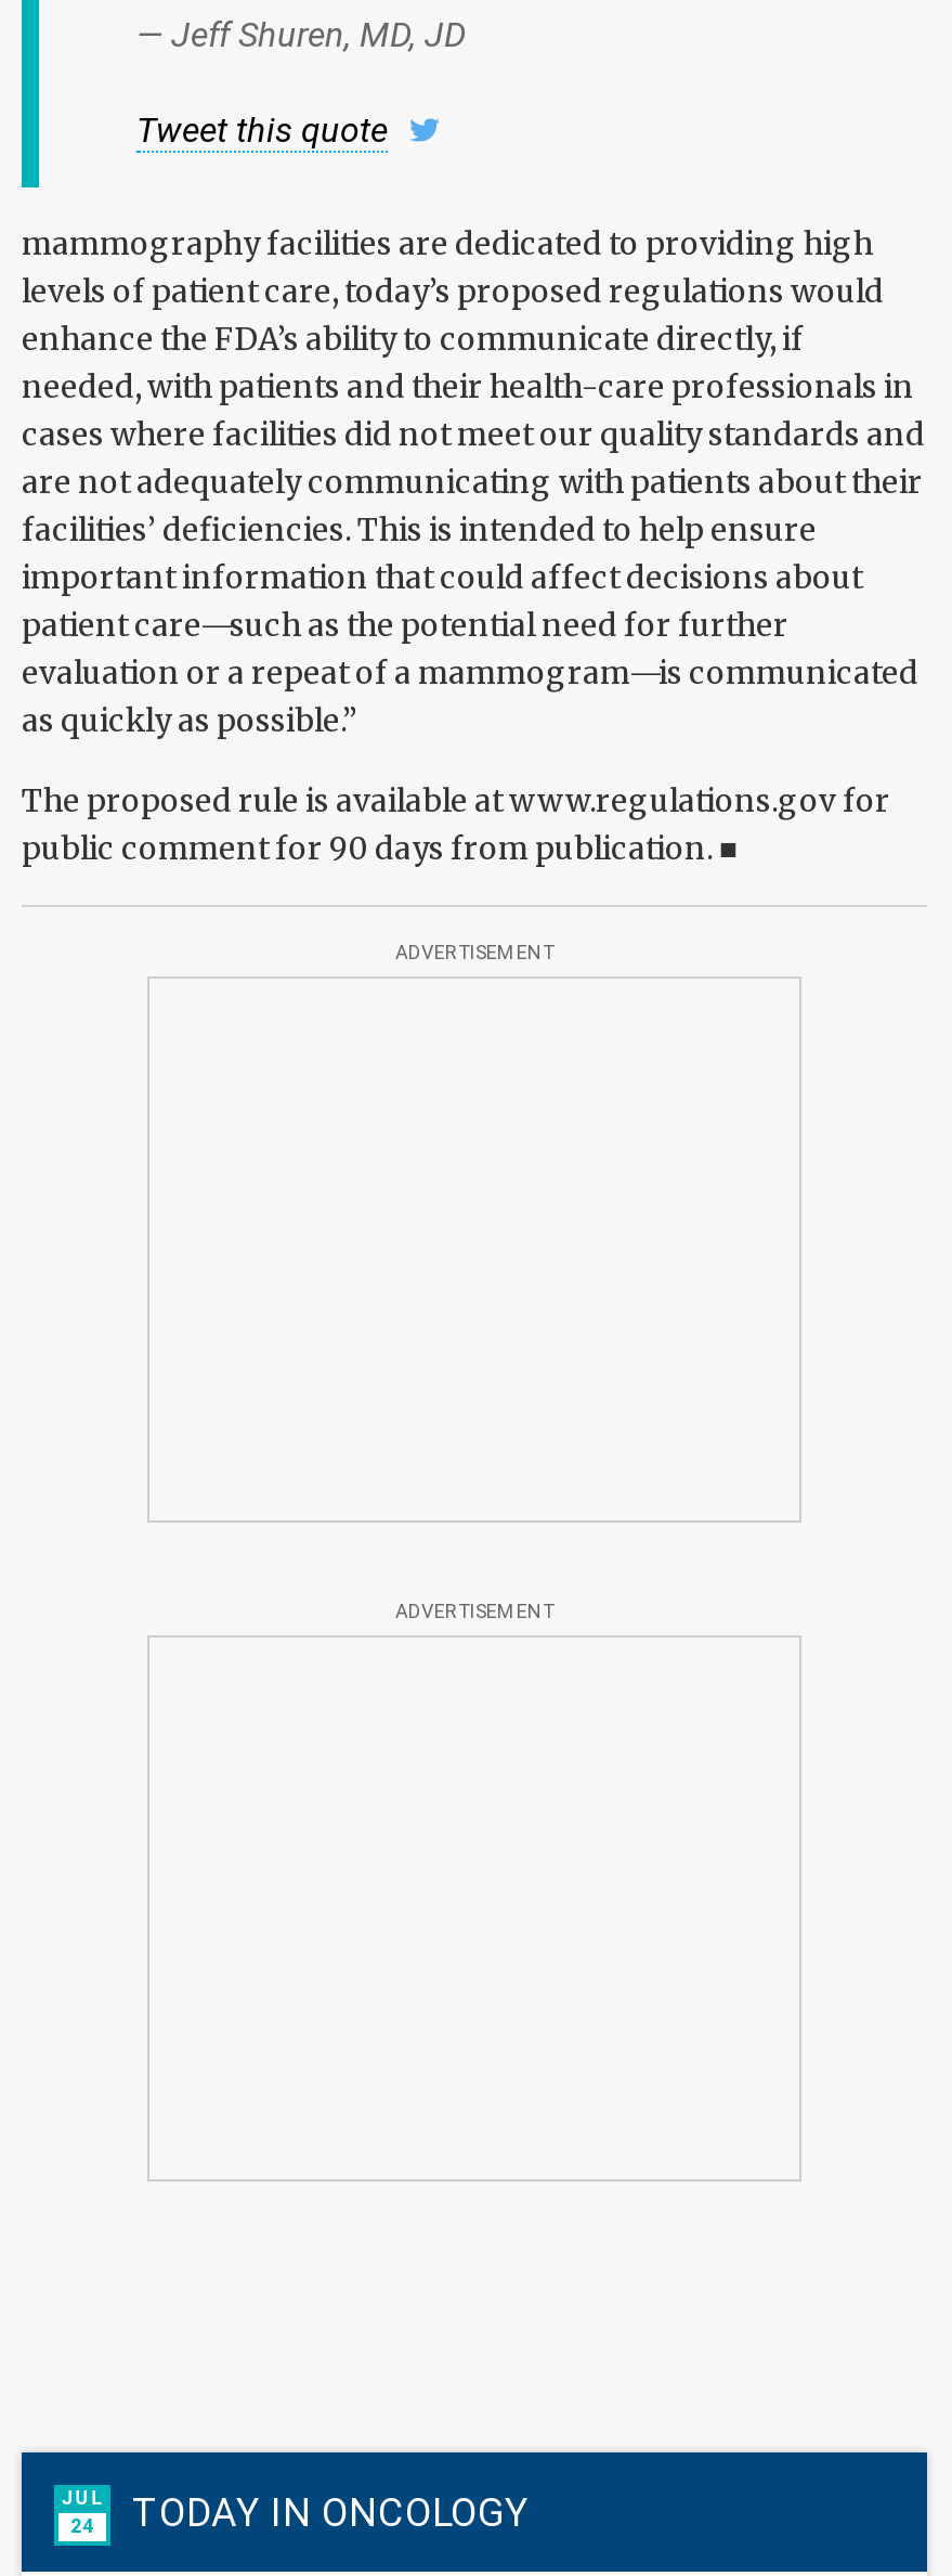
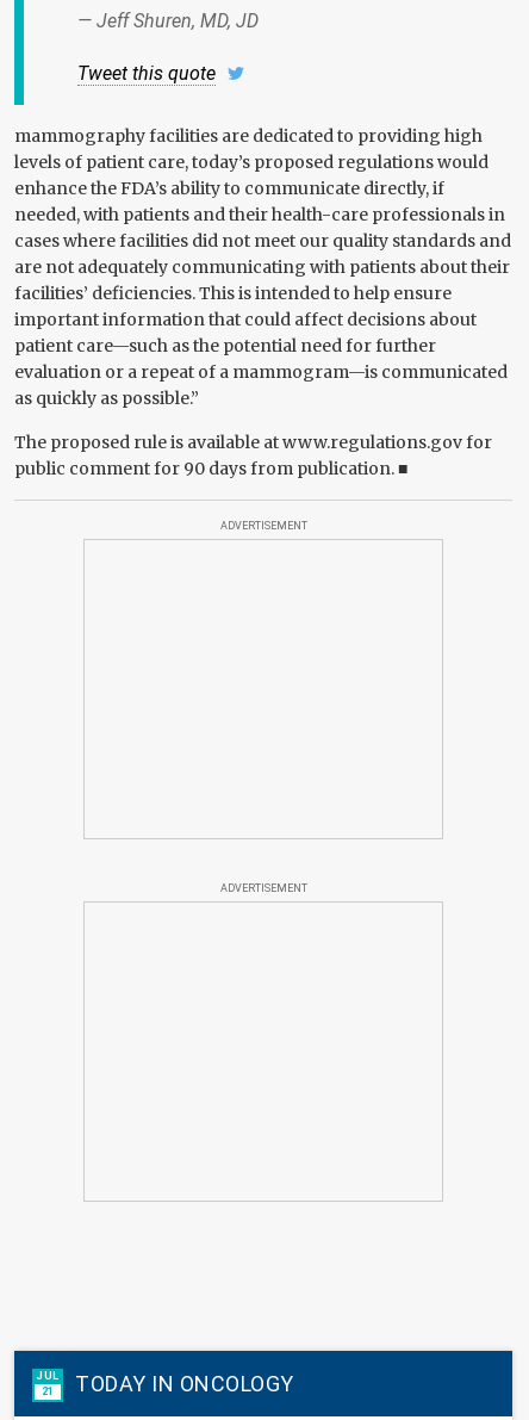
[61,2487,530,2537] JUL 24 TODAY IN ONCOLOGY -> [36,1370,294,1397] JUL 21 TODAY IN ONCOLOGY

